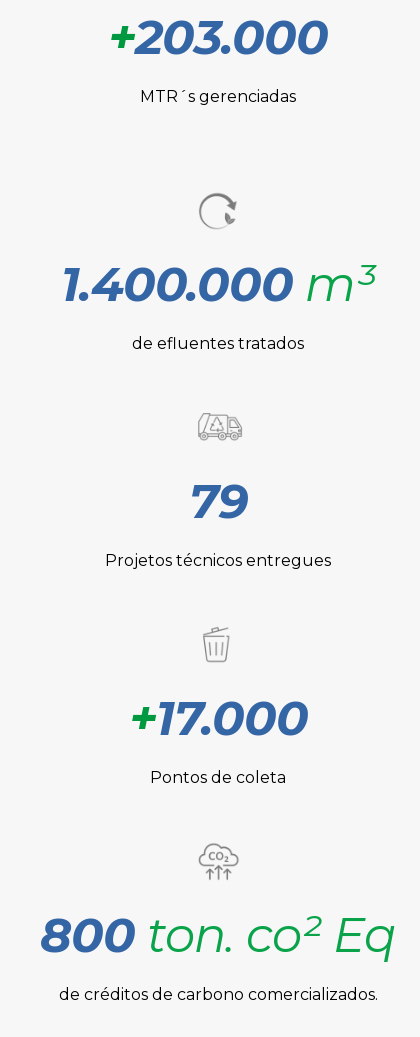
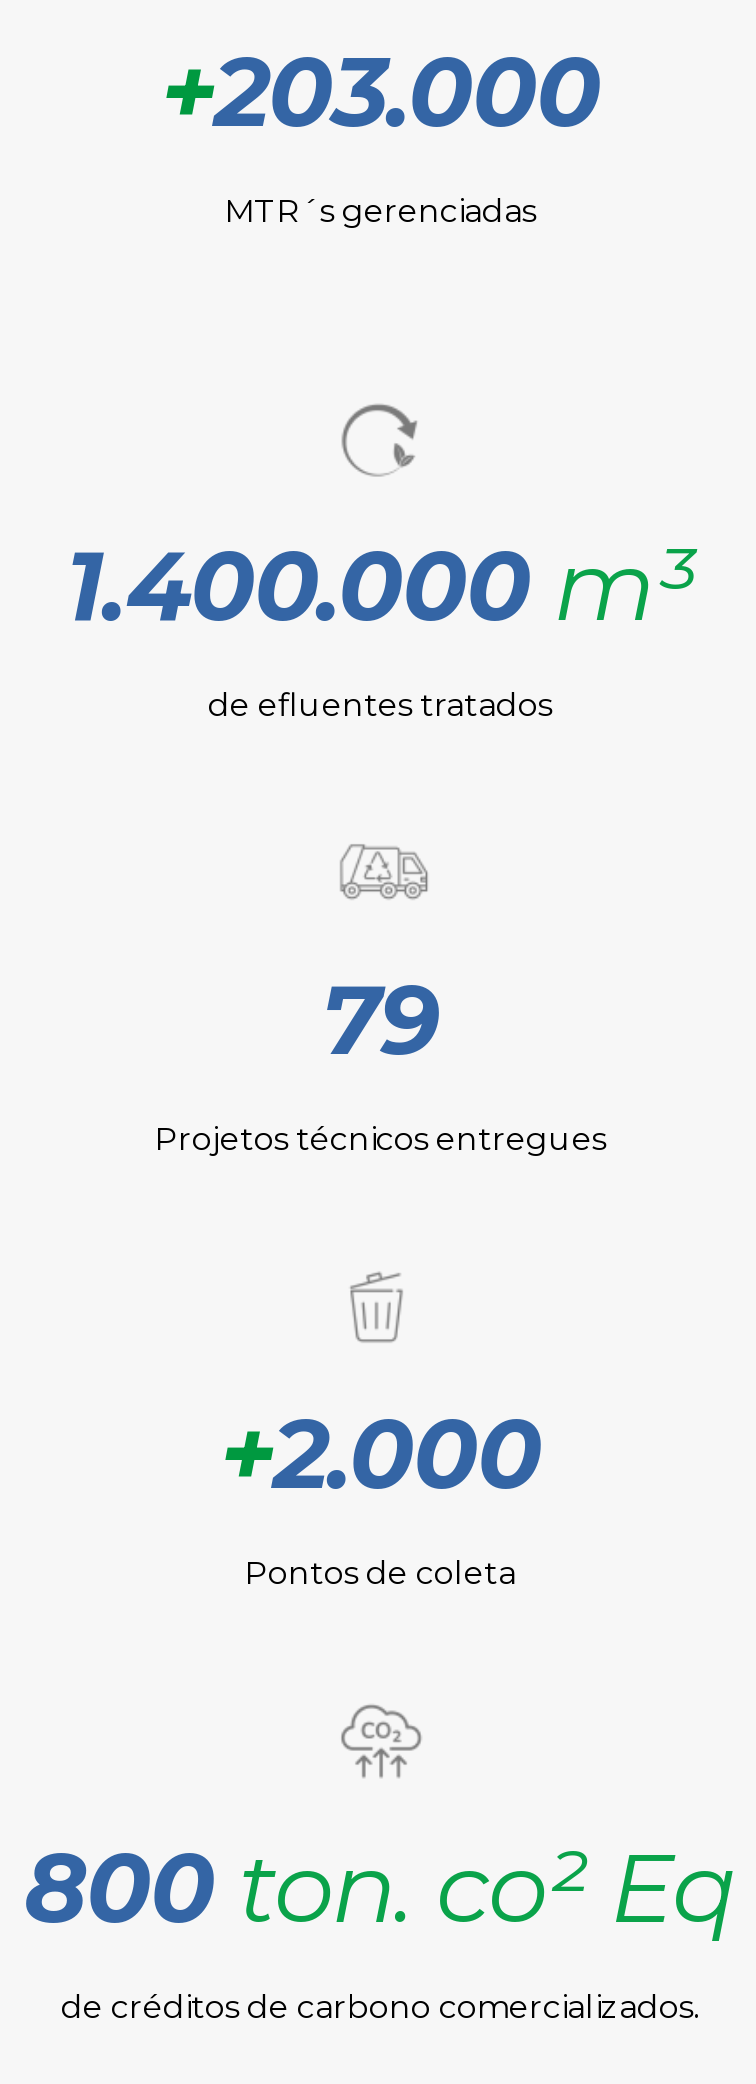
[128,689,307,747] +17.000 -> [219,1397,541,1513] +2.000

